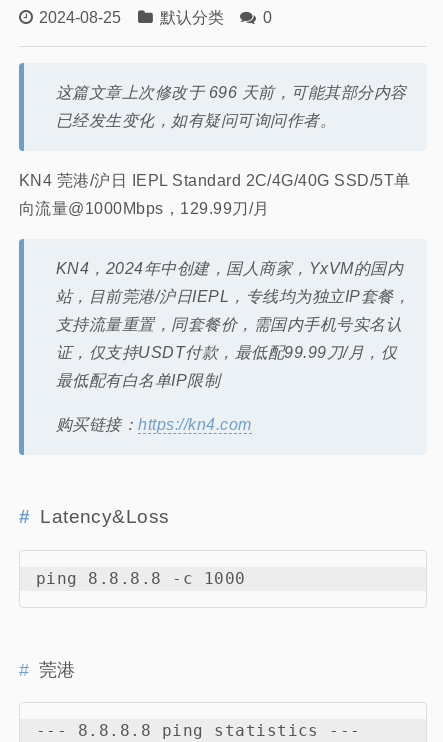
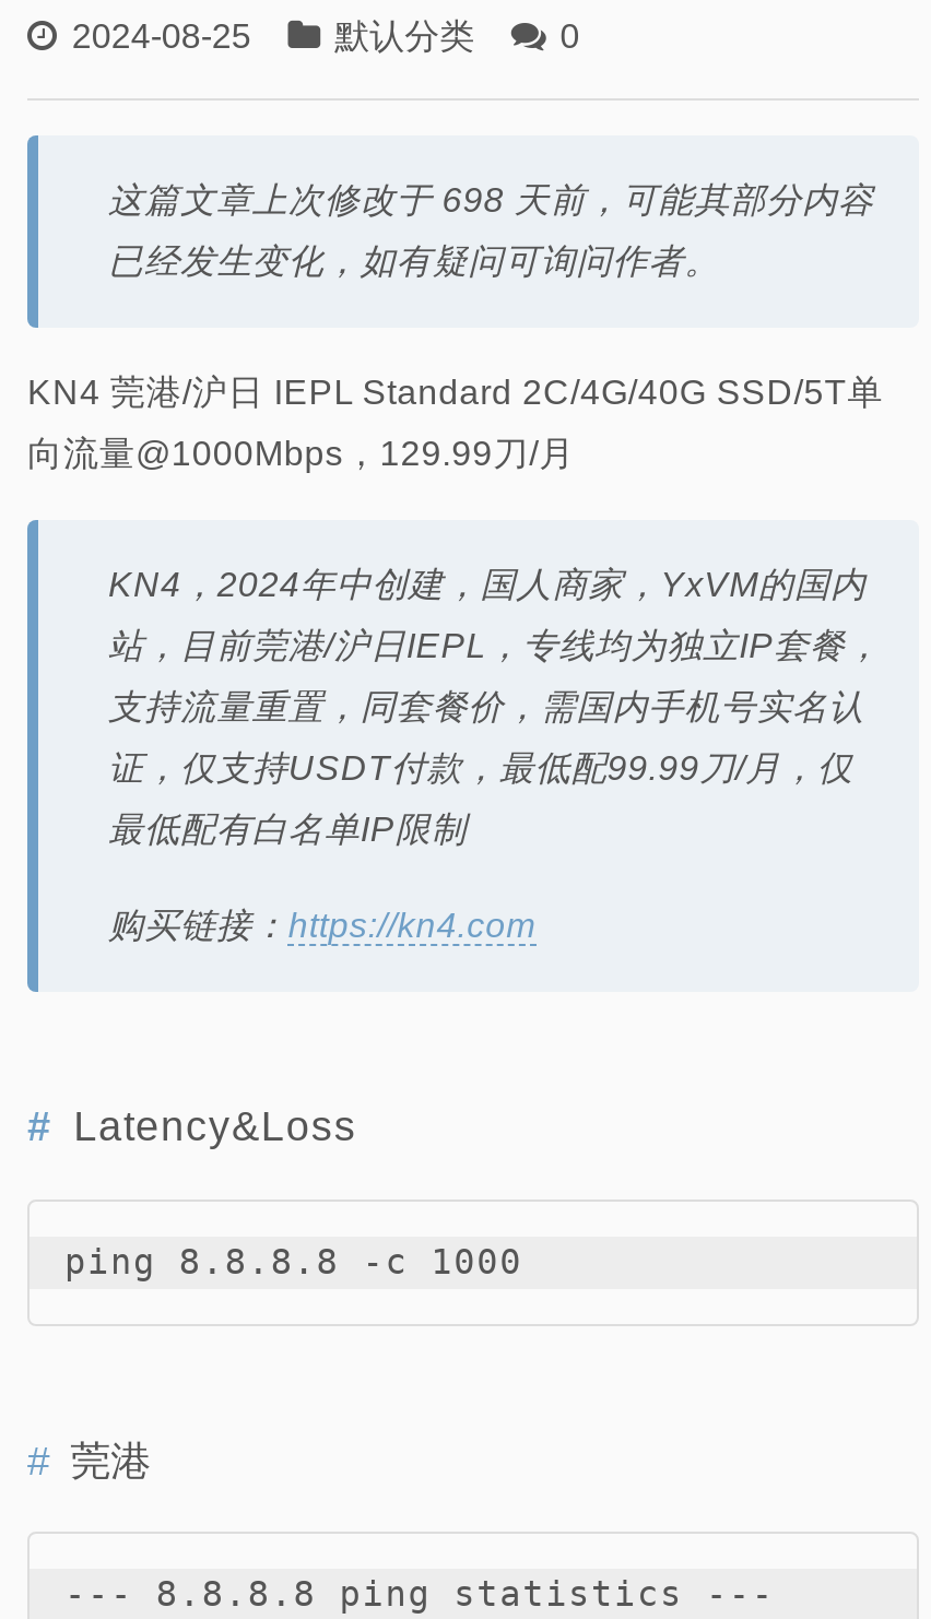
[56,84,406,101] 这篇文章上次修改于 696 天前，可能其部分内容 -> [108,182,874,219] 这篇文章上次修改于 698 天前，可能其部分内容

